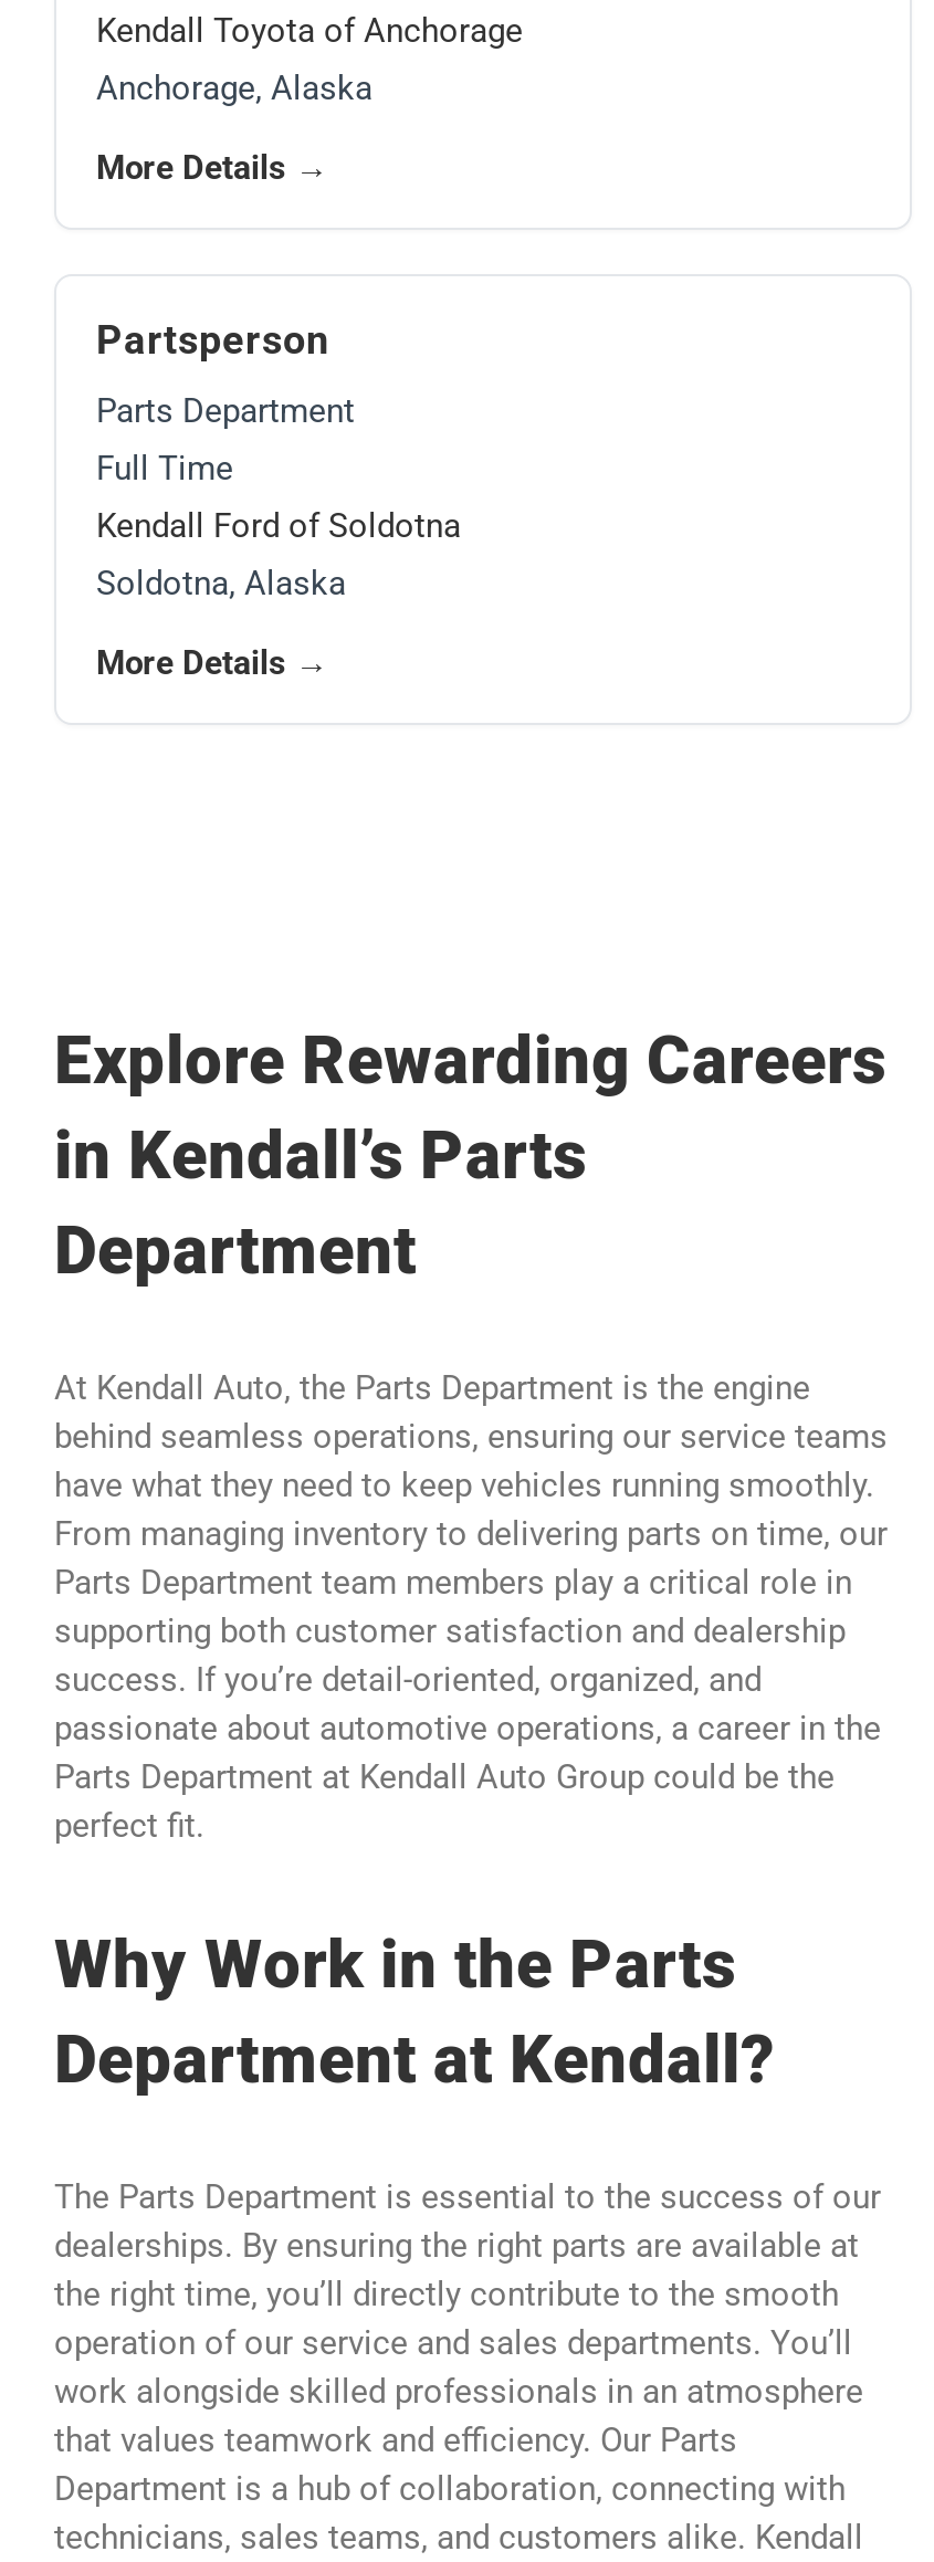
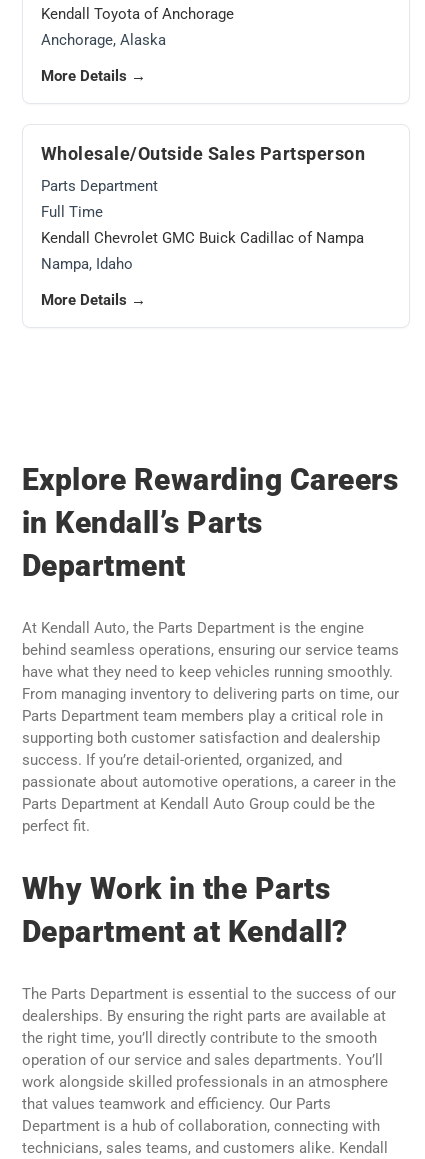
[96,315,329,361] Partsperson -> [41,142,365,163] Wholesale/Outside Sales Partsperson
[96,505,461,602] Kendall Ford of Soldotna | Soldotna, Alaska -> [41,228,364,272] Kendall Chevrolet GMC Buick Cadillac of Nampa | Nampa, Idaho

